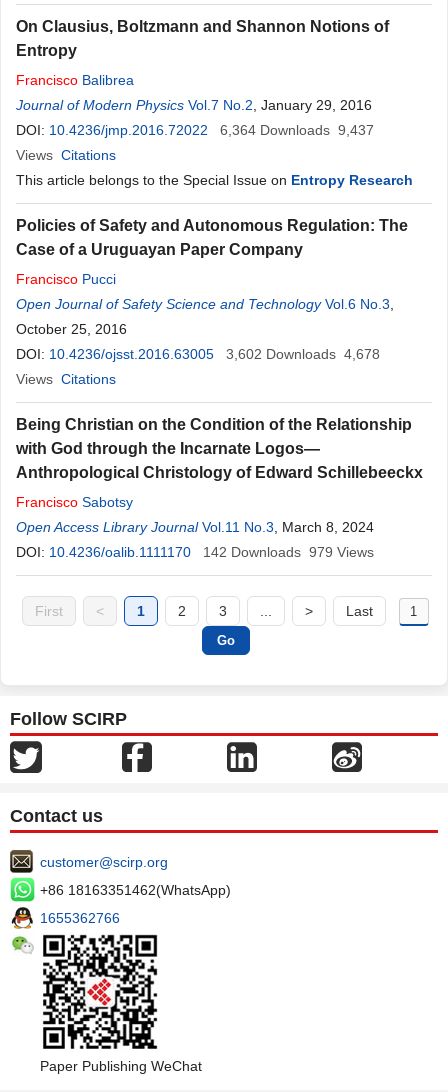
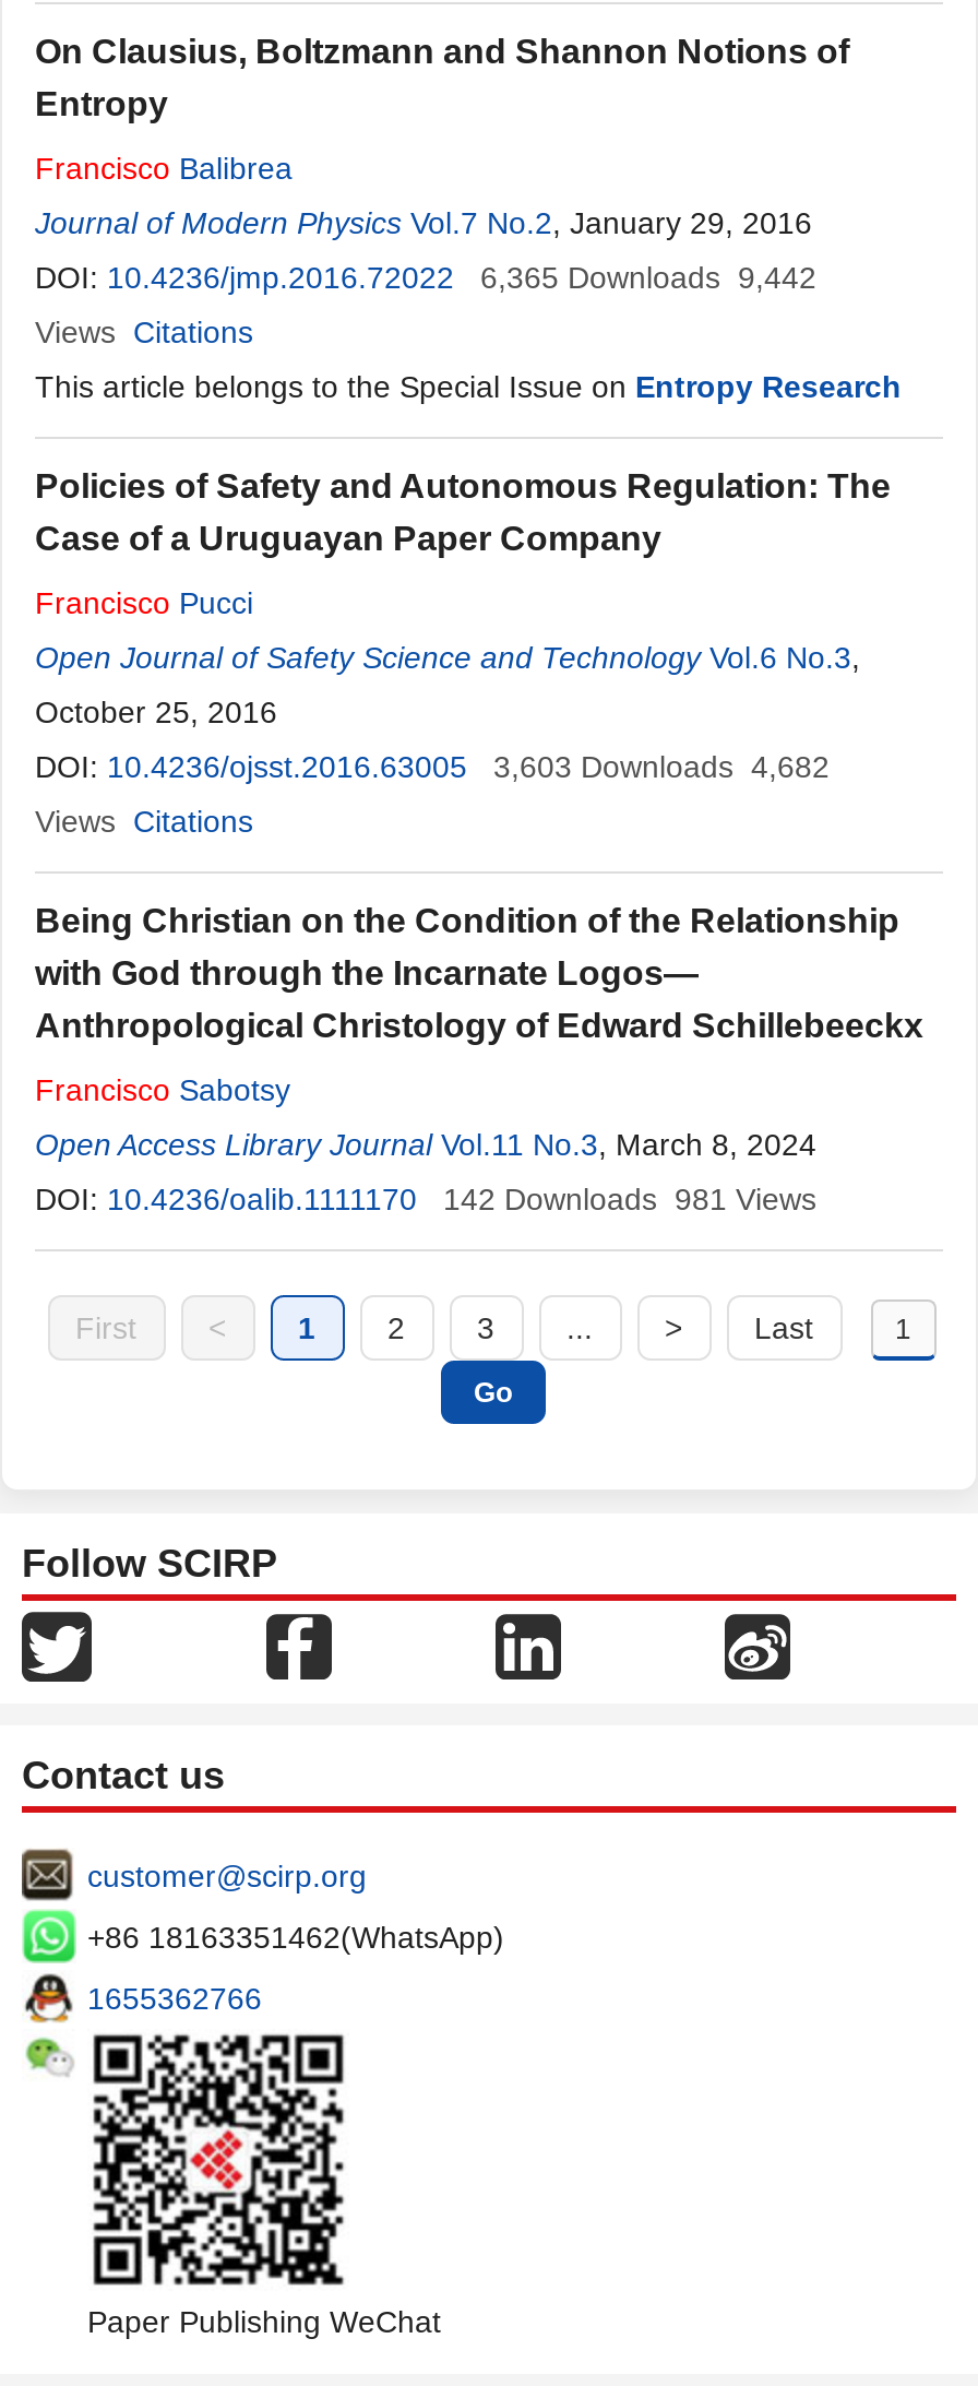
[16,122,374,138] DOI: 10.4236/jmp.2016.72022 6,364 Downloads 9,437 -> [35,260,816,295] DOI: 10.4236/jmp.2016.72022 6,365 Downloads 9,442
[16,346,380,362] DOI: 10.4236/ojsst.2016.63005 3,602 Downloads 4,678 -> [35,749,830,784] DOI: 10.4236/ojsst.2016.63005 3,603 Downloads 4,682
[203,544,374,560] 142 Downloads 979 Views -> [443,1182,816,1216] 142 Downloads 981 Views

